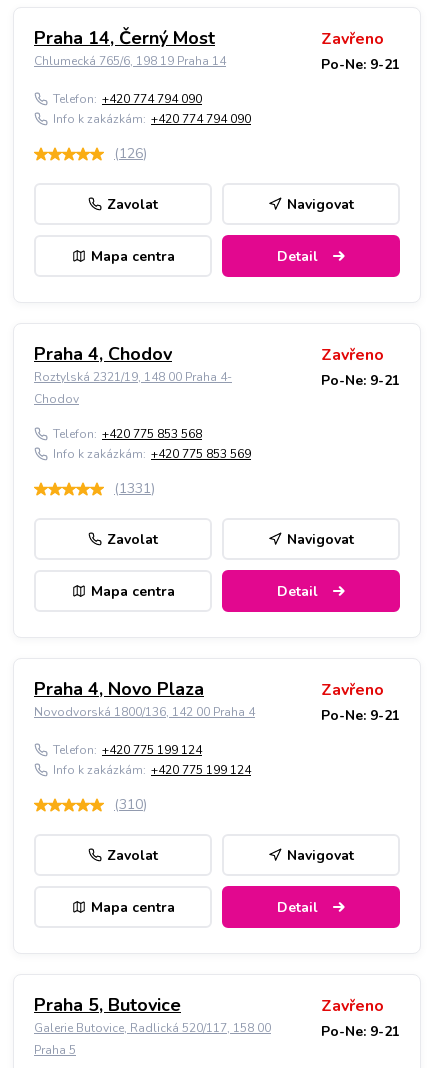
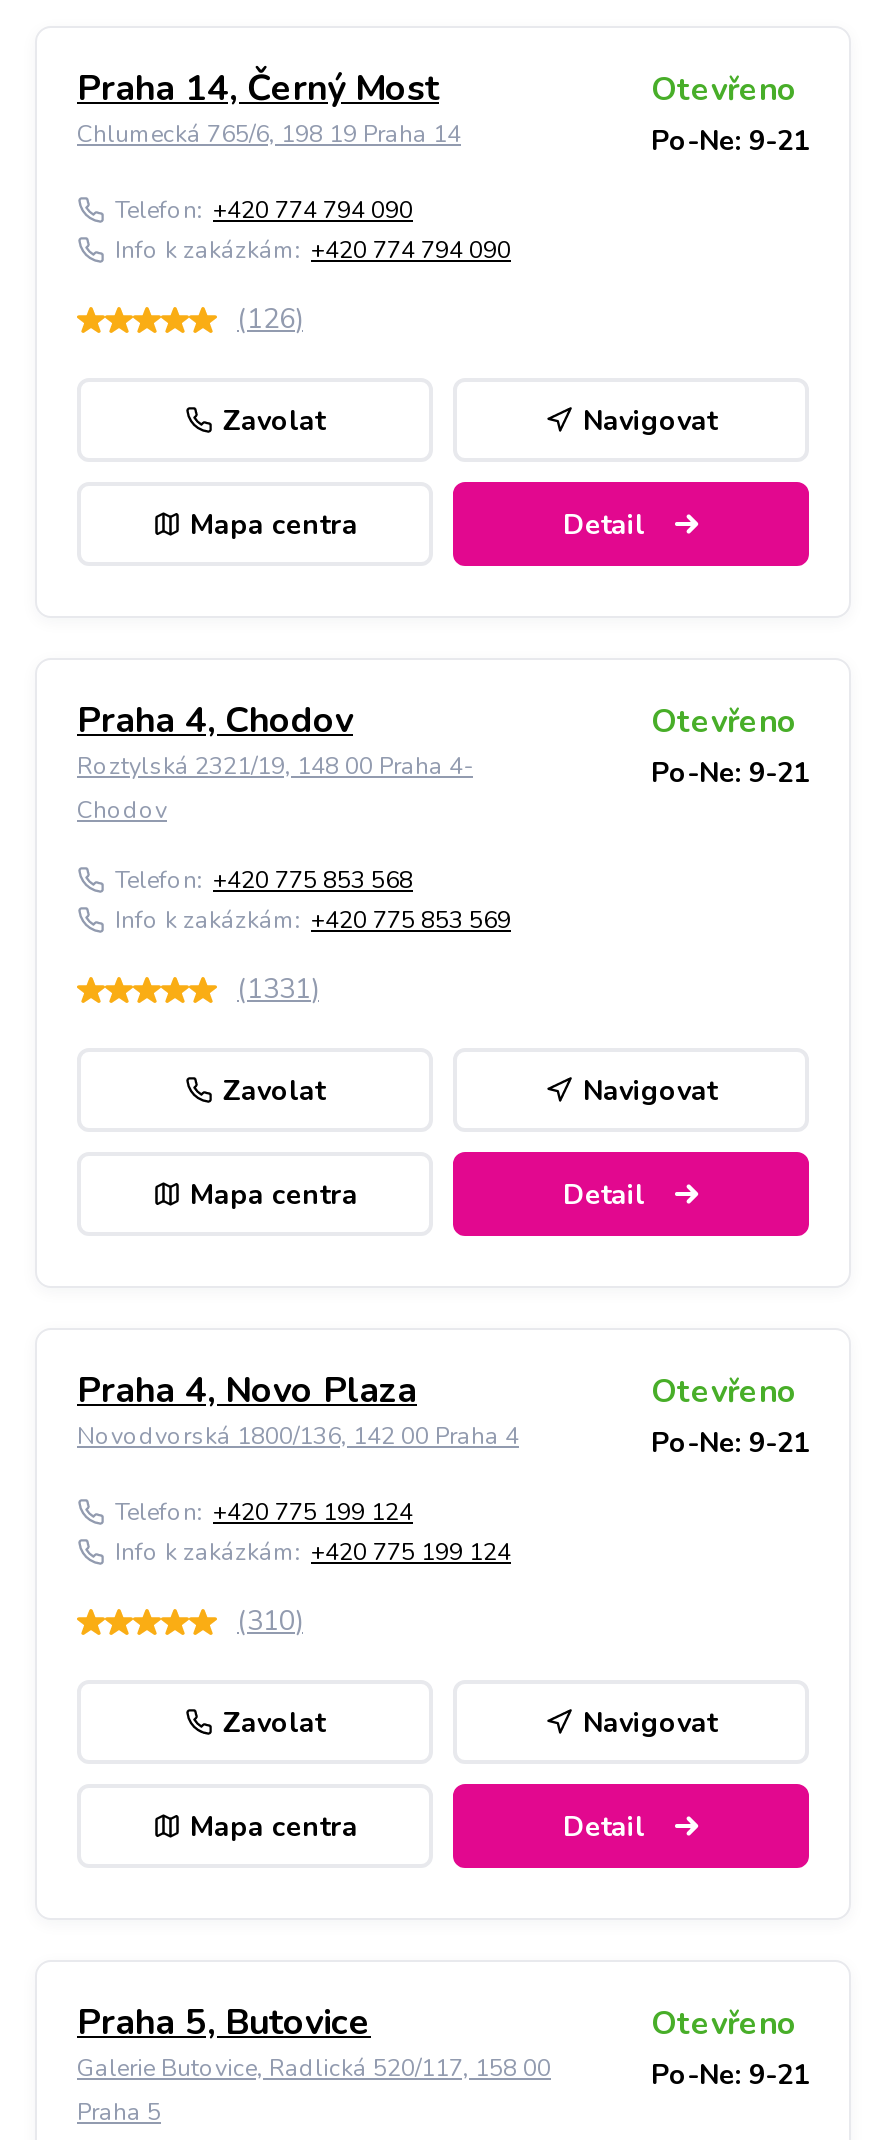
[321,28,384,50] Zavřeno -> [651,68,797,112] Otevřeno
[321,344,384,366] Zavřeno -> [651,700,797,744] Otevřeno
[321,679,384,701] Zavřeno -> [651,1370,797,1414] Otevřeno
[321,995,384,1017] Zavřeno -> [651,2002,797,2046] Otevřeno

